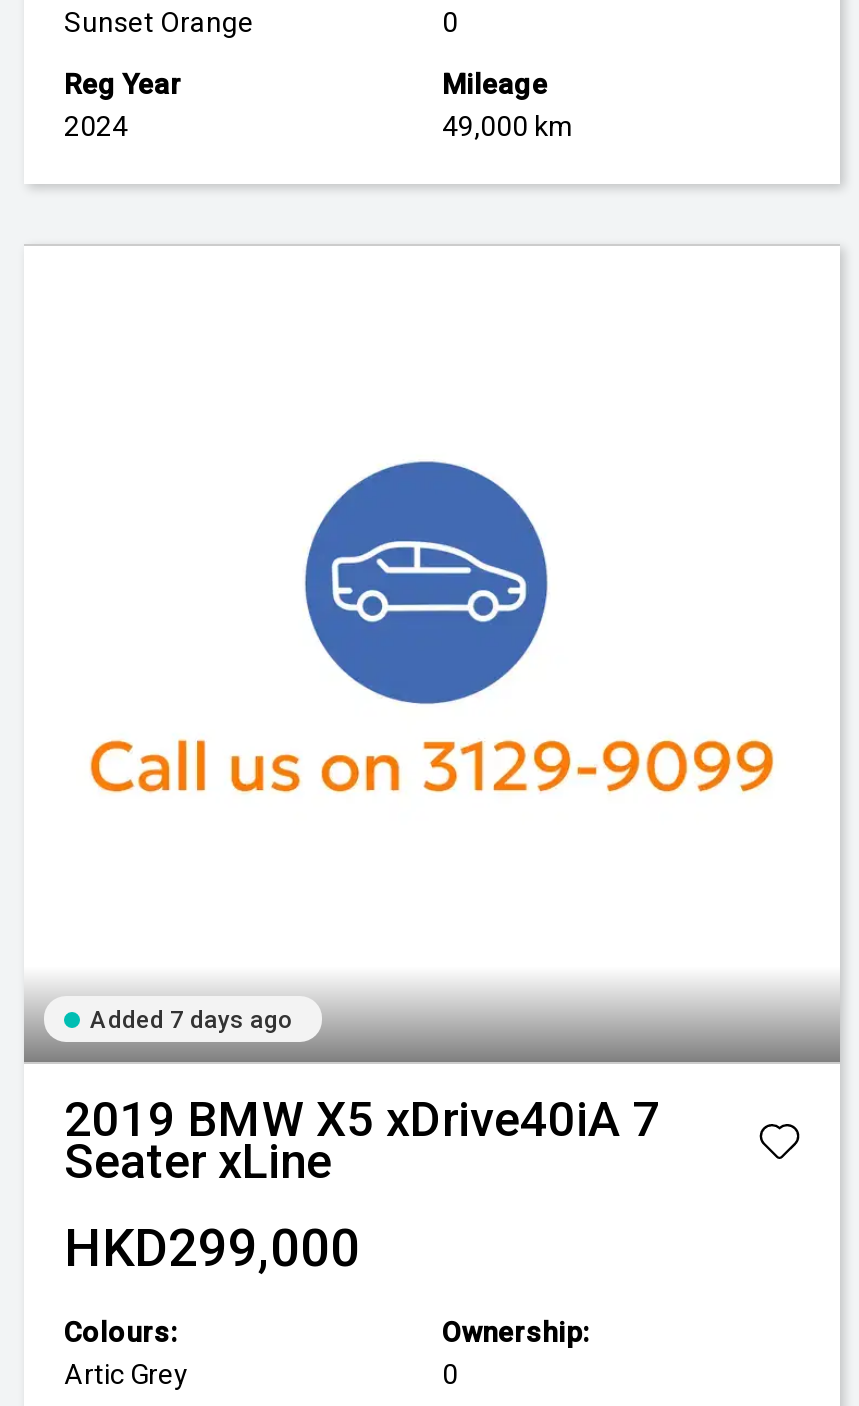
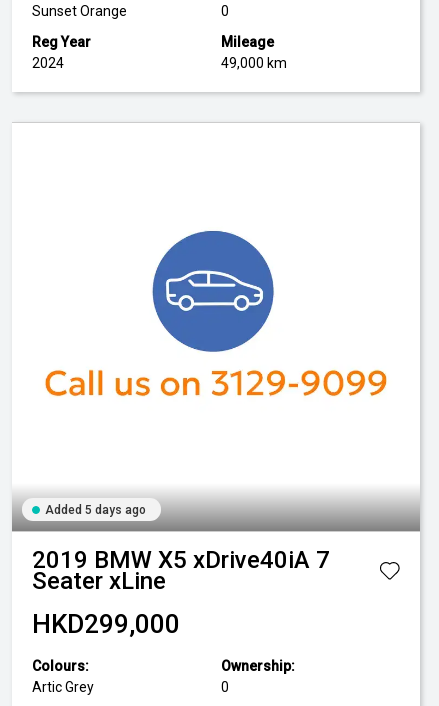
[90,1006,292,1034] Added 7 days ago -> [45,503,146,517] Added 5 days ago

